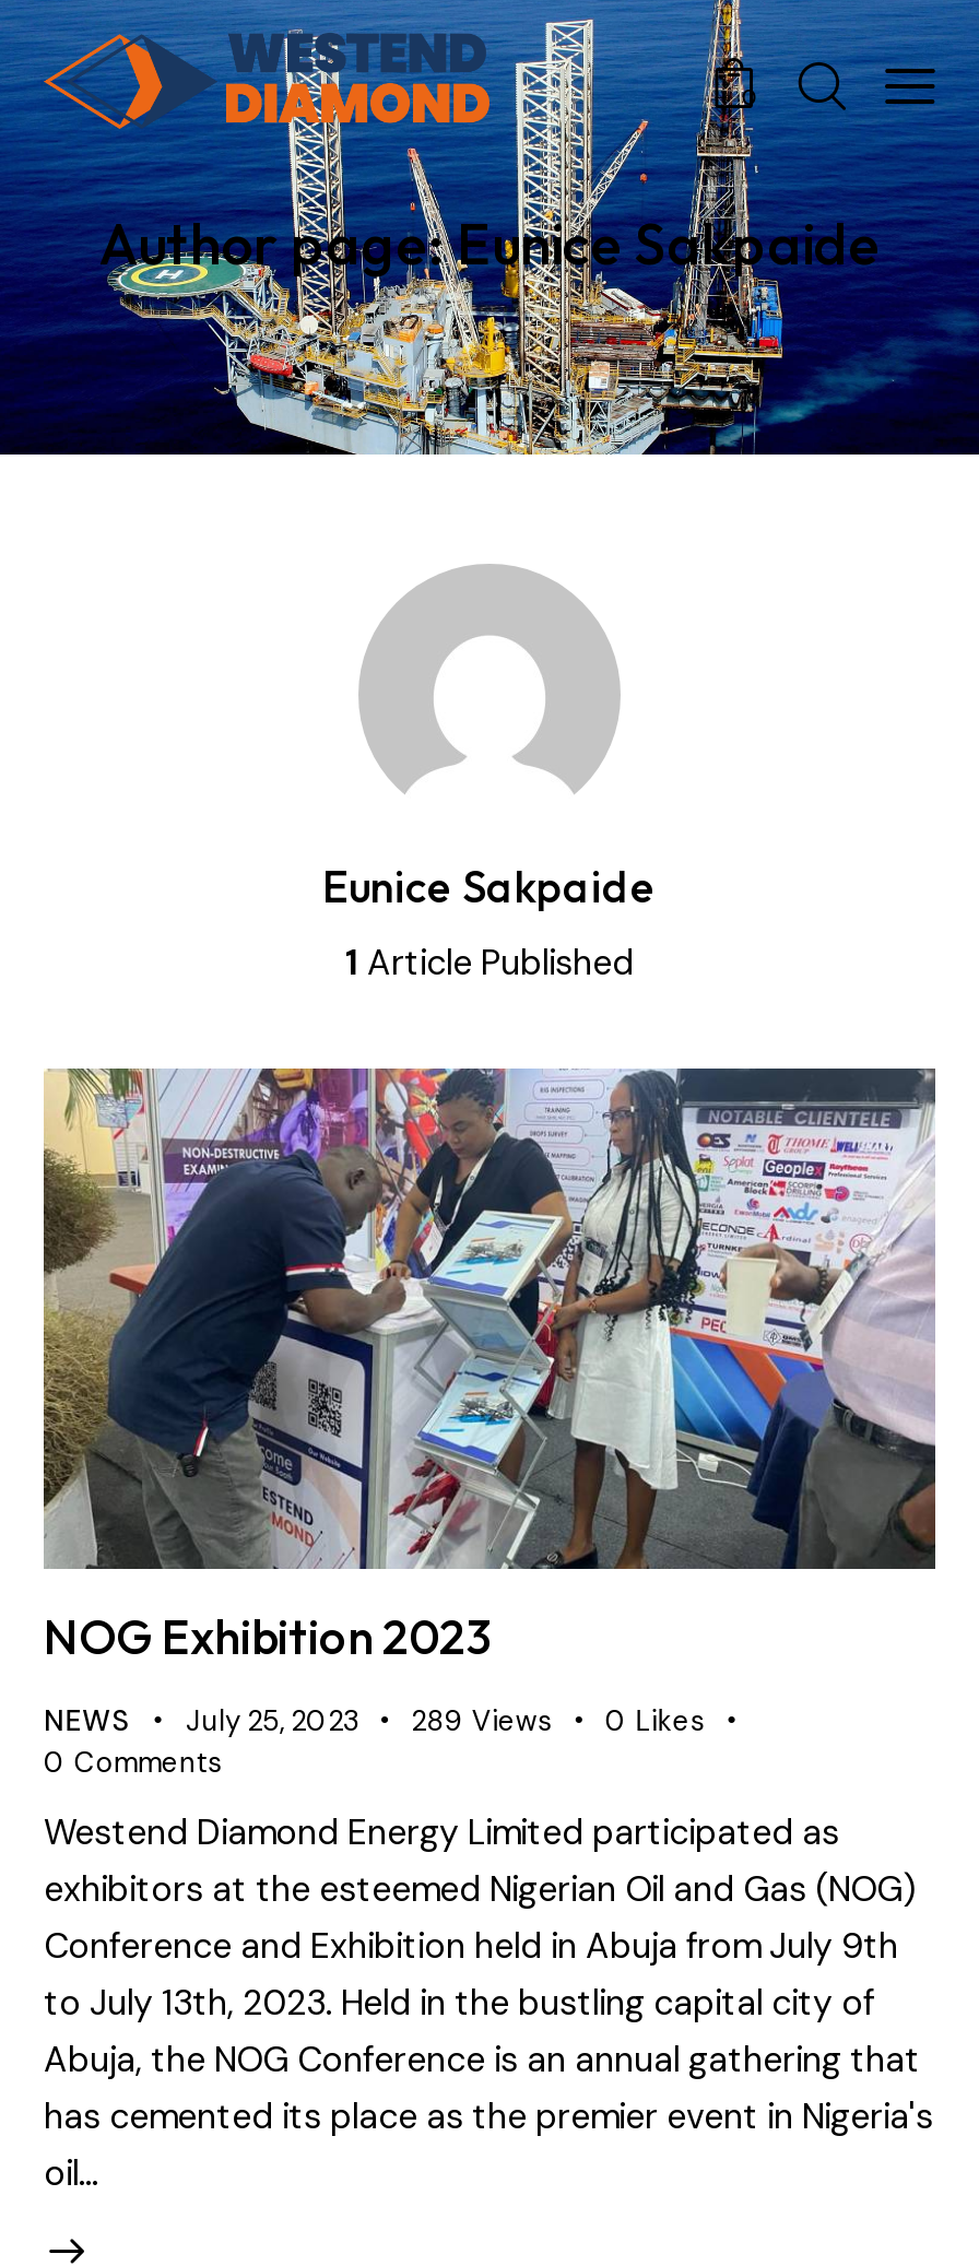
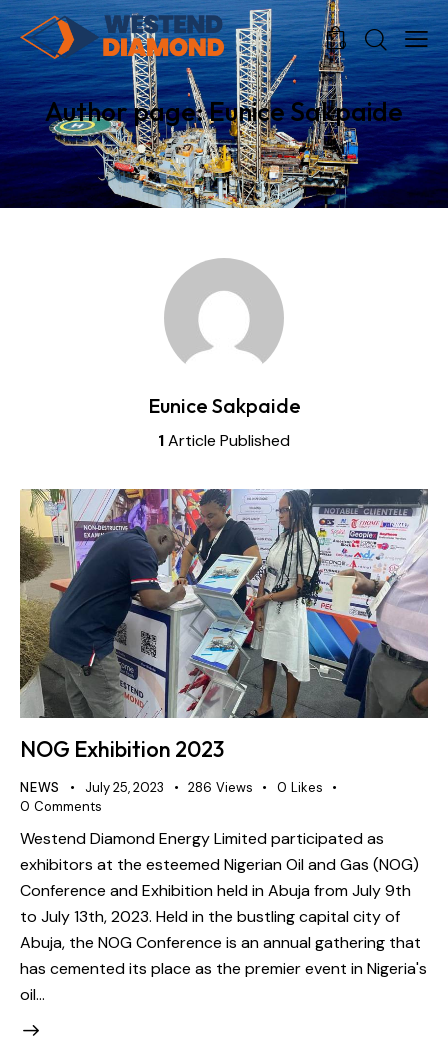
[411,1702,553,1739] 289 Views -> [188,779,253,796] 286 Views

